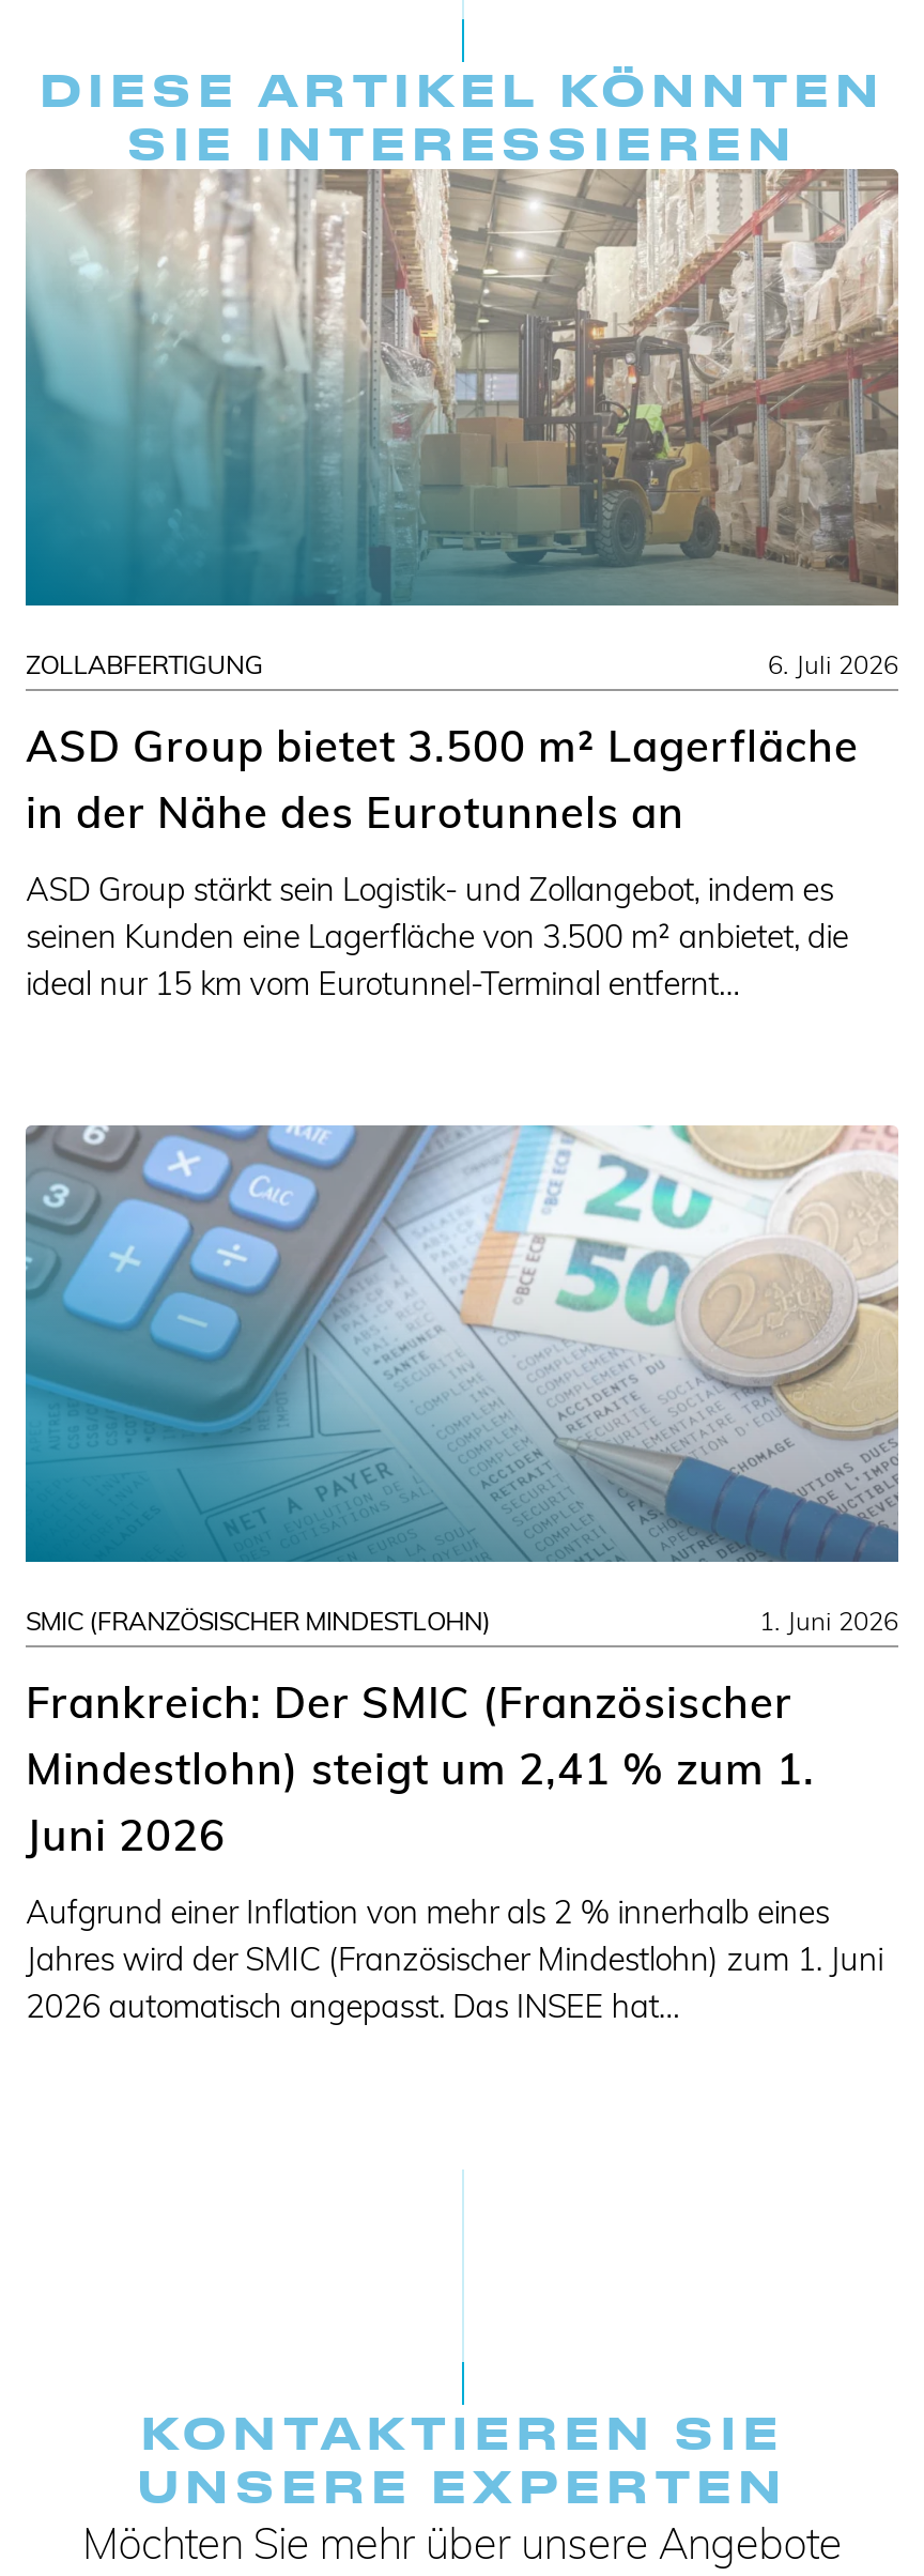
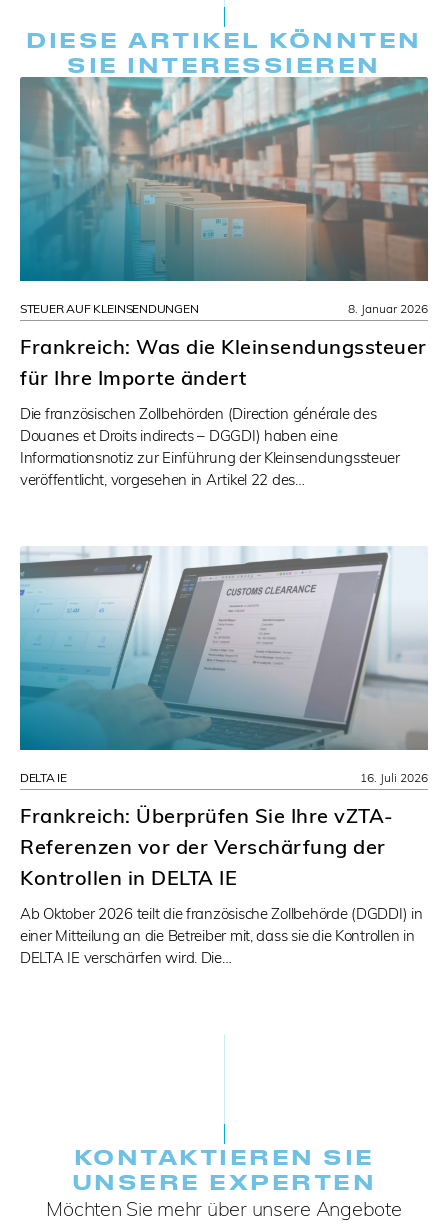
[26,169,898,680] [image] | ZOLLABFERTIGUNG -> [20,76,428,316] [image] | STEUER AUF KLEINSENDUNGEN
[768,648,898,680] 6. Juli 2026 -> [348,301,428,316] 8. Januar 2026
[26,719,859,839] ASD Group bietet 3.500 m² Lagerfläche | in der Nähe des Eurotunnels an -> [20,334,426,390] Frankreich: Was die Kleinsendungssteuer | für Ihre Importe ändert
[26,869,848,1003] ASD Group stärkt sein Logistik- und Zollangebot, indem es | seinen Kunden eine Lagerfläche von 3.500 m² anbietet, die | ideal nur 15 km vom Eurotunnel-Terminal entfernt… -> [20,404,400,489] Die französischen Zollbehörden (Direction générale des | Douanes et Droits indirects – DGGDI) haben eine | Informationsnotiz zur Einführung der Kleinsendungssteuer | veröffentlicht, vorgesehen in Artikel 22 des…
[26,1123,898,1637] [image] | SMIC (FRANZÖSISCHER MINDESTLOHN) -> [20,546,428,785] [image] | DELTA IE
[759,1605,898,1637] 1. Juni 2026 -> [360,770,428,785] 16. Juli 2026
[26,1675,815,1861] Frankreich: Der SMIC (Französischer | Mindestlohn) steigt um 2,41 % zum 1. | Juni 2026 -> [20,803,393,890] Frankreich: Überprüfen Sie Ihre vZTA- | Referenzen vor der Verschärfung der | Kontrollen in DELTA IE
[26,1891,883,2026] Aufgrund einer Inflation von mehr als 2 % innerhalb eines | Jahres wird der SMIC (Französischer Mindestlohn) zum 1. Juni | 2026 automatisch angepasst. Das INSEE hat… -> [20,904,422,967] Ab Oktober 2026 teilt die französische Zollbehörde (DGDDI) in | einer Mitteilung an die Betreiber mit, dass sie die Kontrollen in | DELTA IE verschärfen wird. Die…

